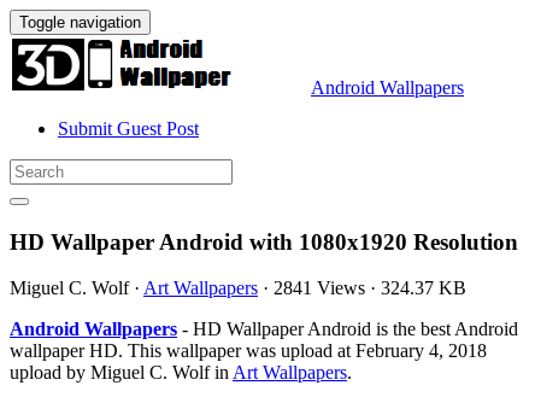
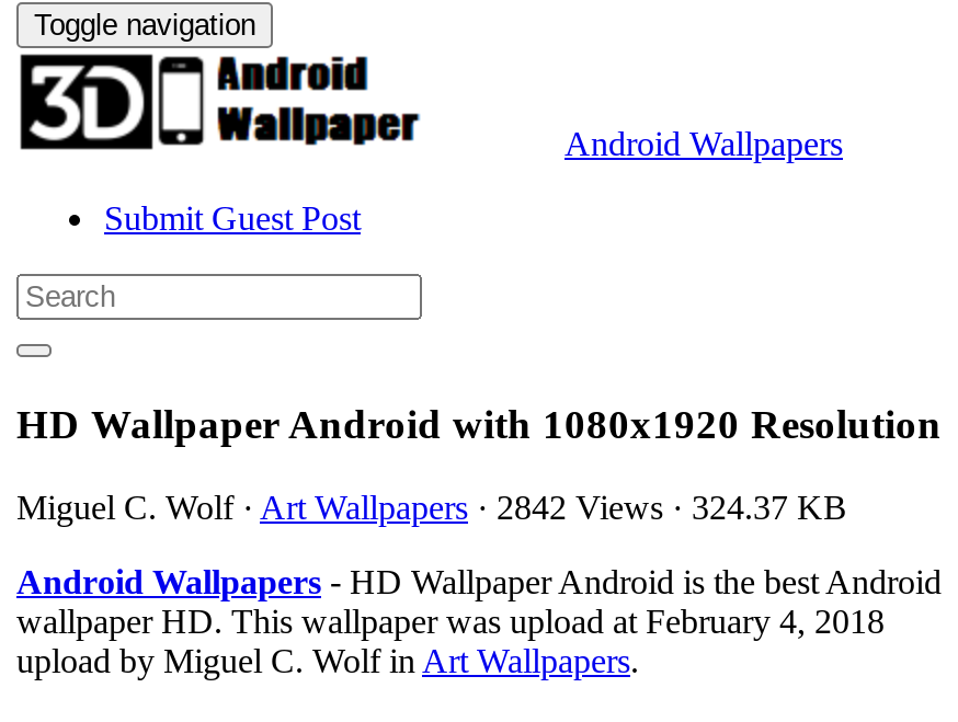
[10,278,466,299] Miguel C. Wolf · Art Wallpapers · 2841 Views · 324.37 KB -> [16,490,847,527] Miguel C. Wolf · Art Wallpapers · 2842 Views · 324.37 KB

